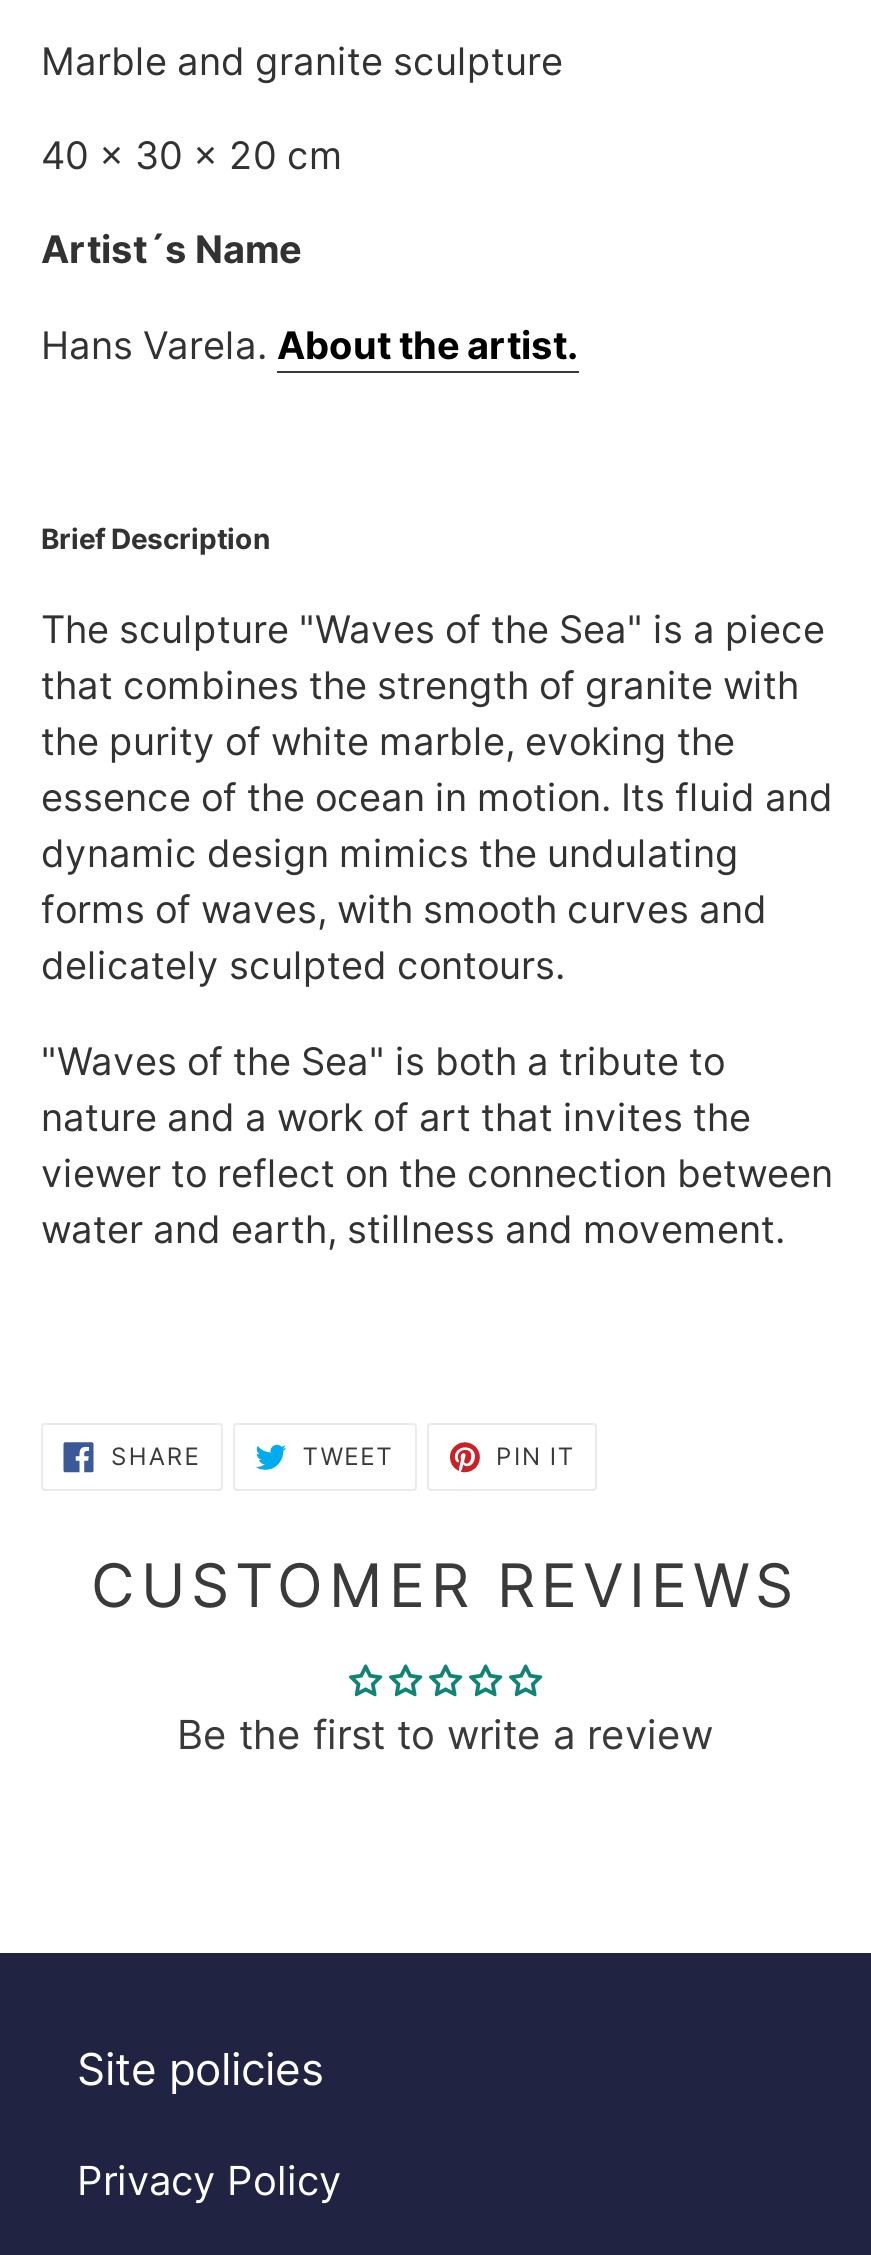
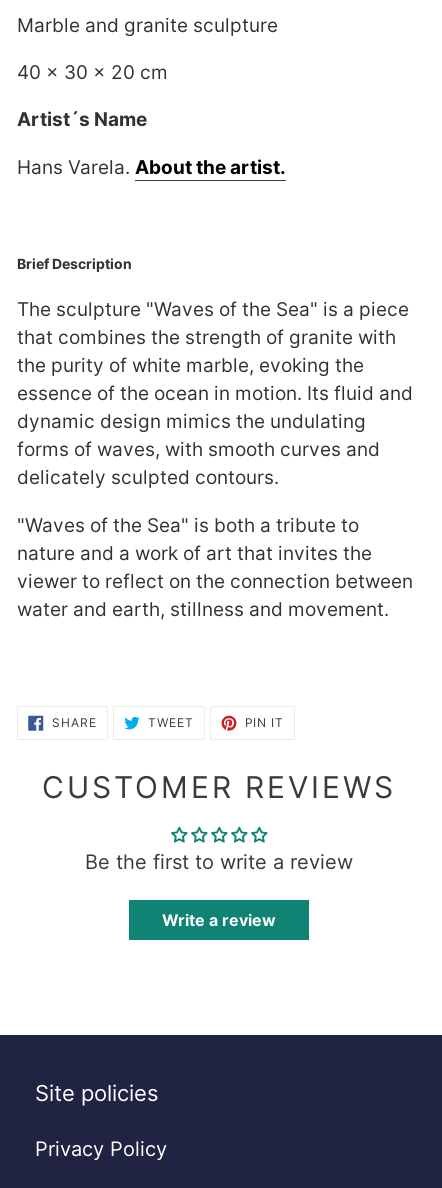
none -> [162,910,276,930] Write a review

